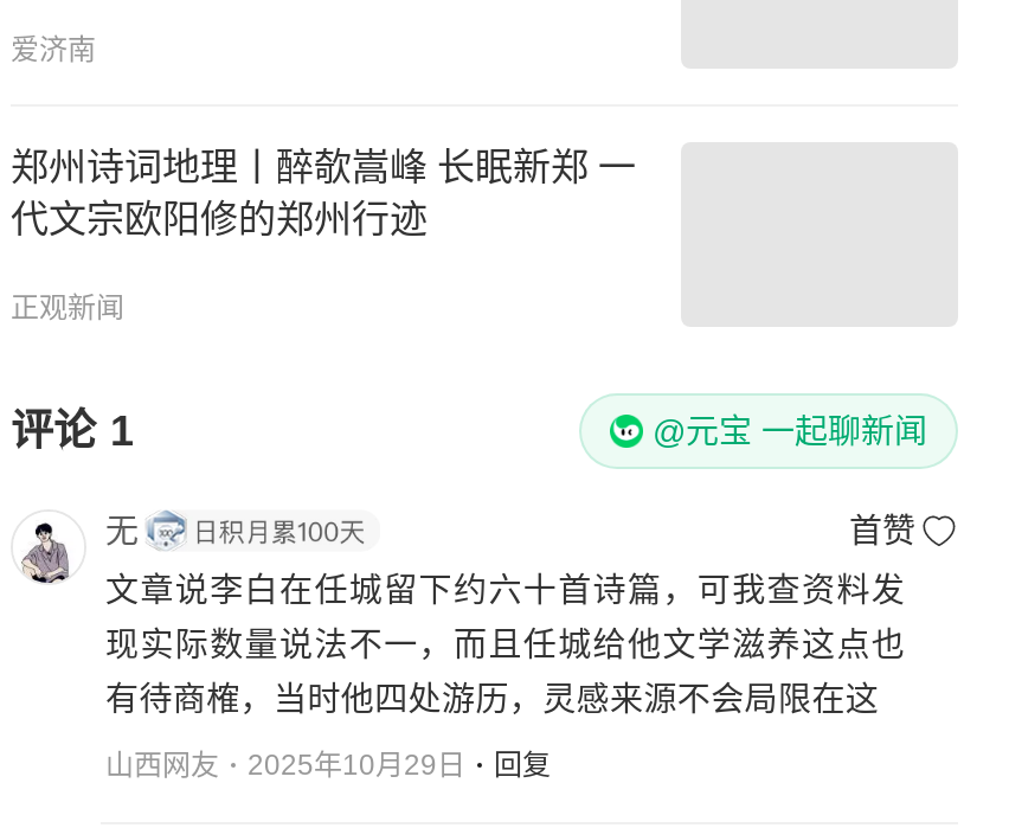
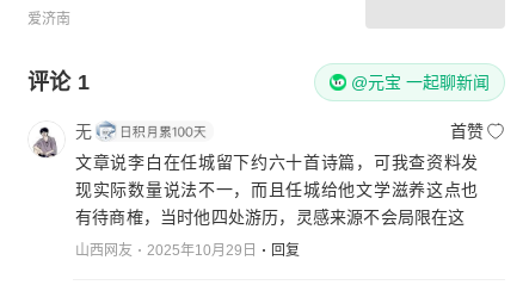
[11,146,636,323] 郑州诗词地理丨醉欹嵩峰 长眠新郑 一 | 代文宗欧阳修的郑州行迹 | 正观新闻 -> none

